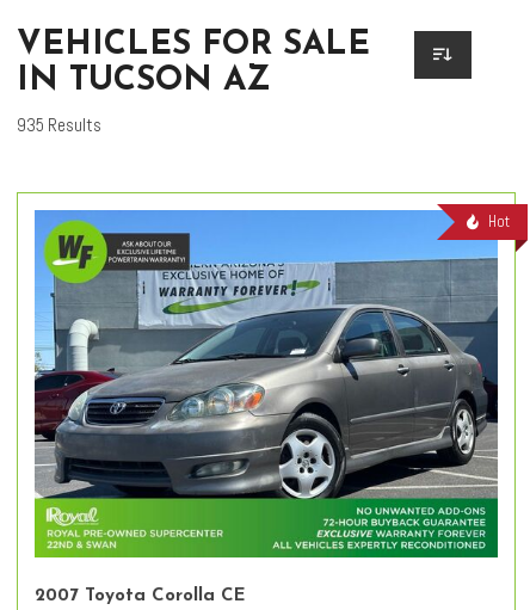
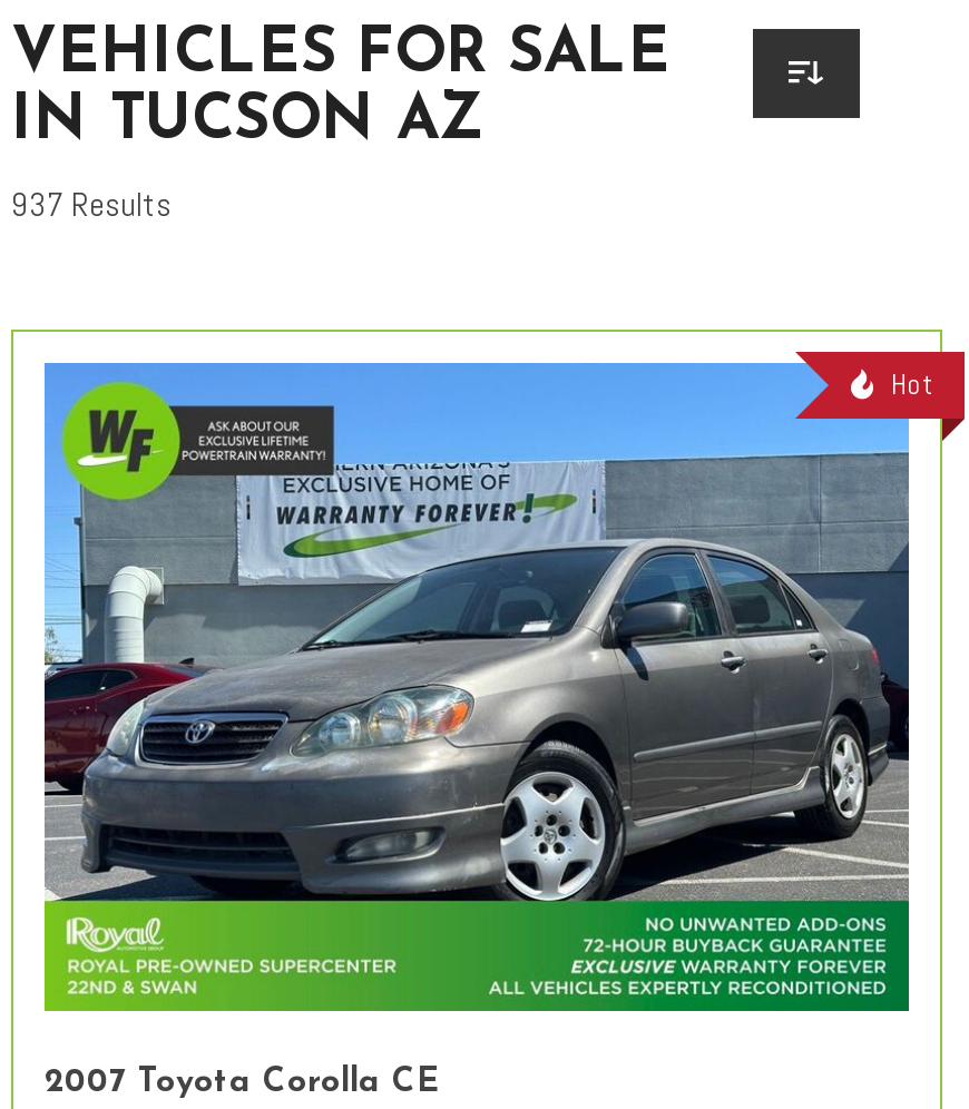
[17,113,101,136] 935 Results -> [11,183,172,225] 937 Results

